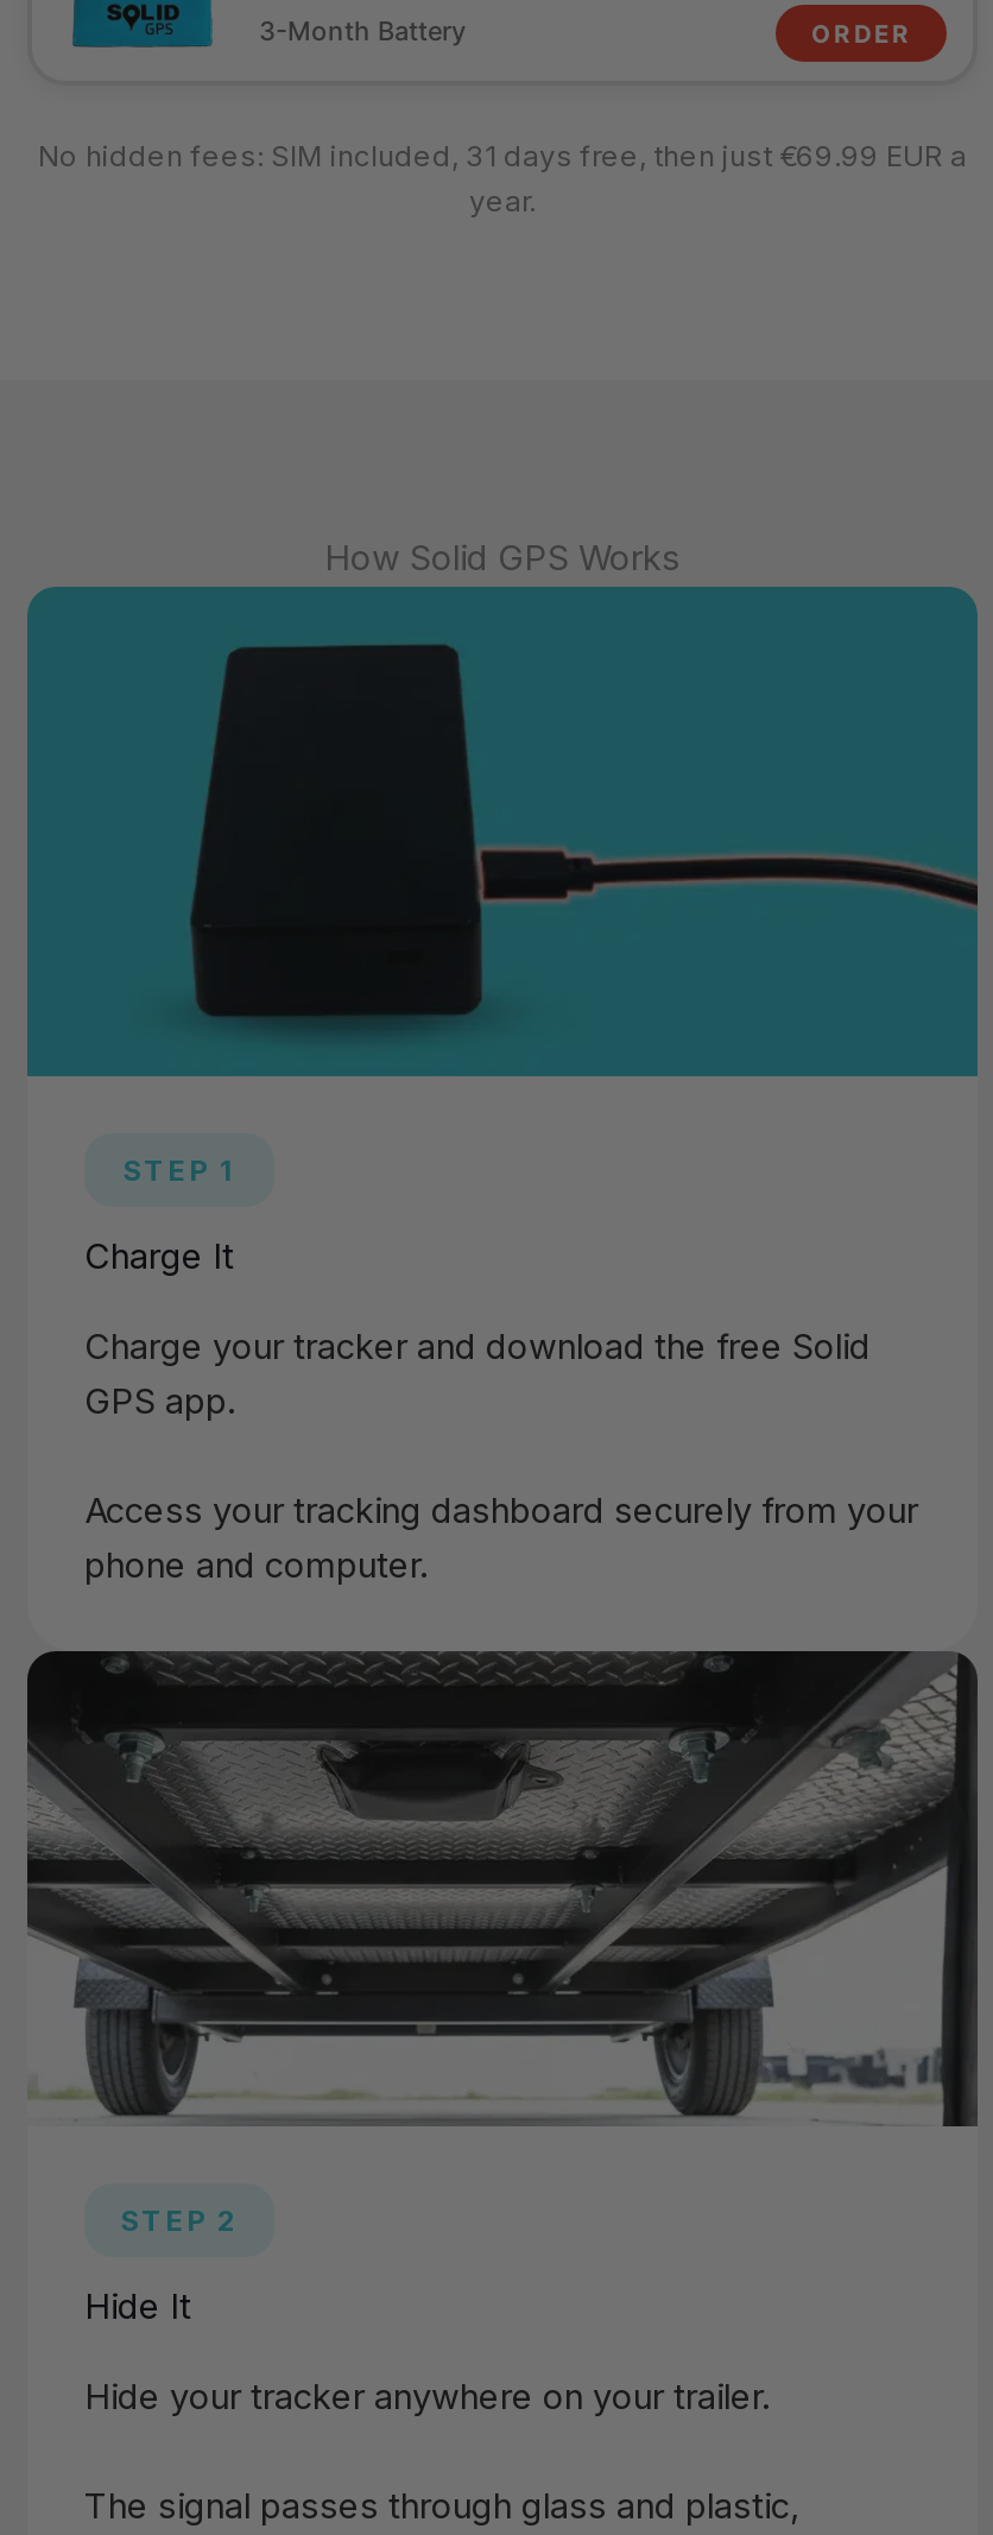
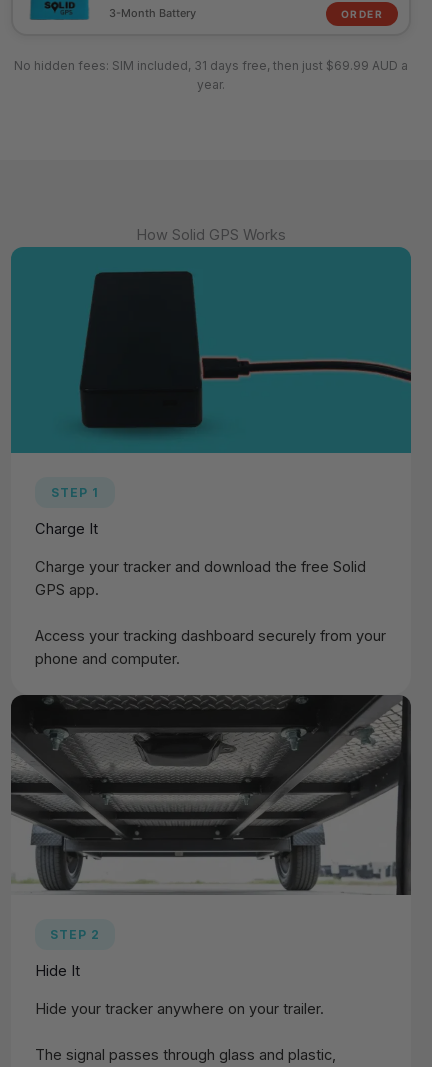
[38,137,967,172] No hidden fees: SIM included, 31 days free, then just €69.99 EUR a -> [14,58,408,73] No hidden fees: SIM included, 31 days free, then just $69.99 AUD a

